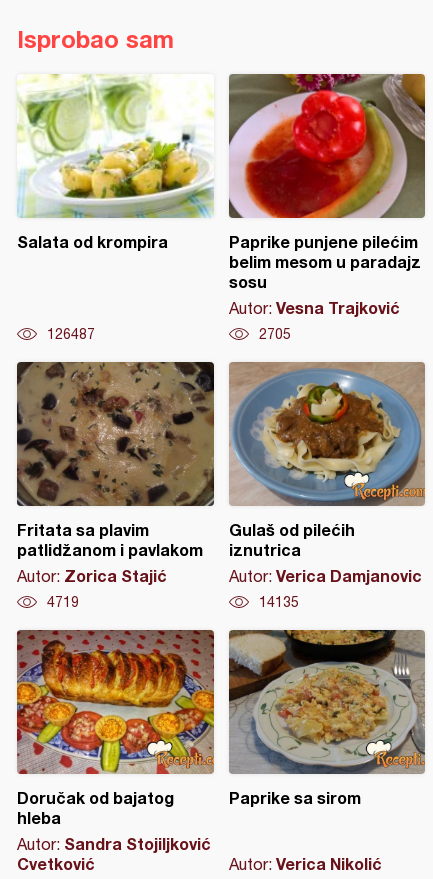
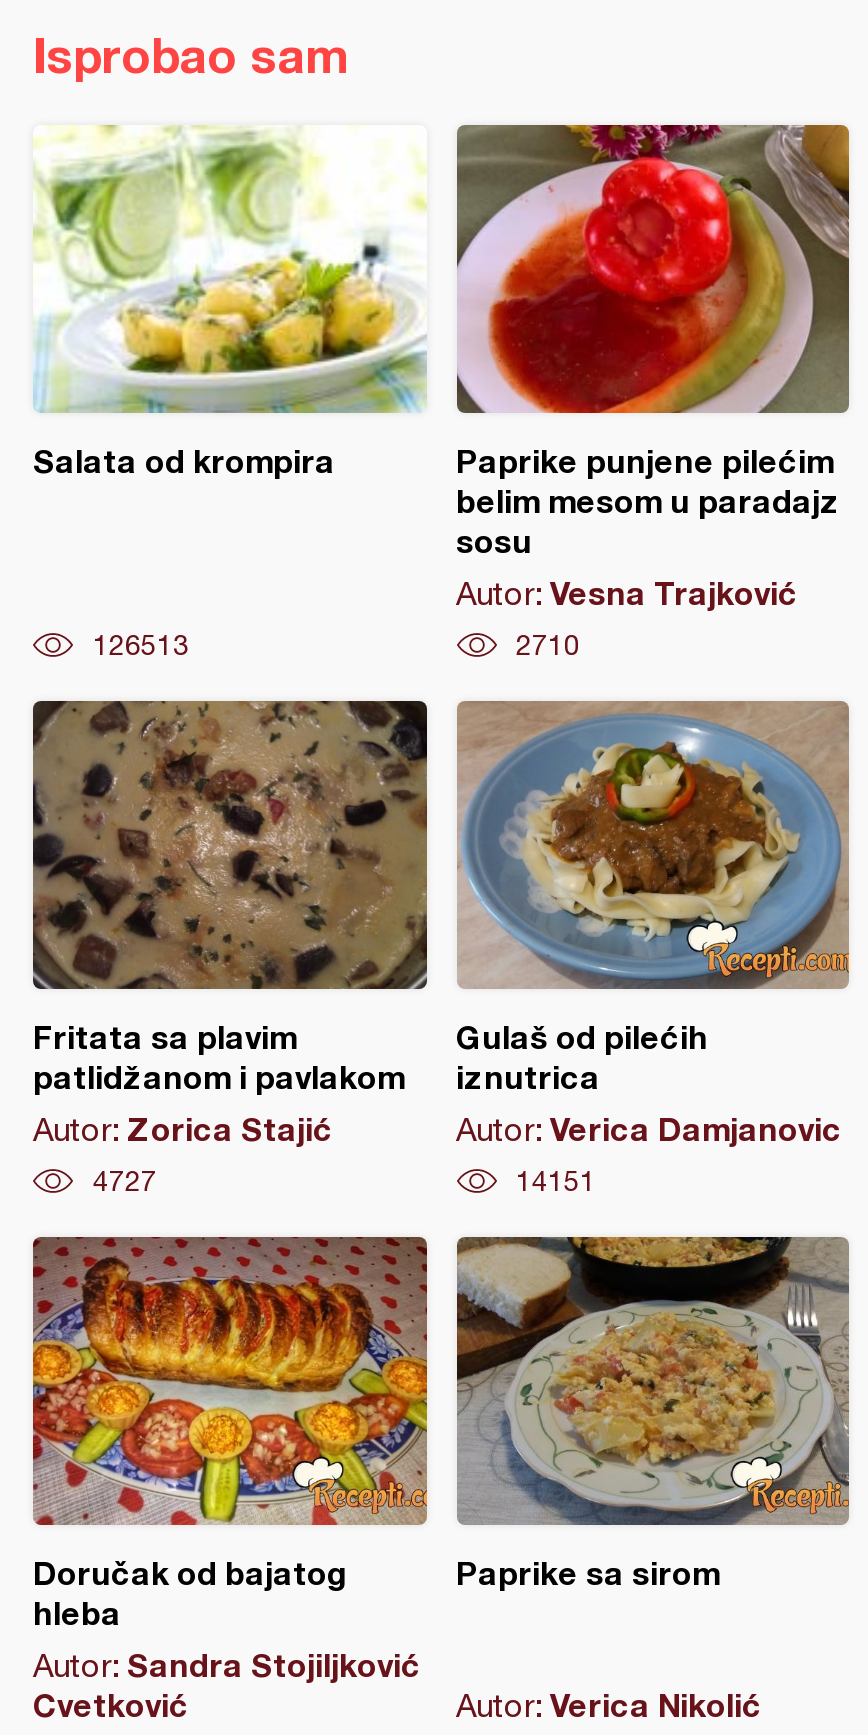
[47,326,95,342] 126487 -> [93,629,189,661] 126513
[258,326,290,342] 2705 -> [516,629,580,661] 2710
[47,594,79,610] 4719 -> [93,1165,157,1197] 4727
[258,594,298,610] 14135 -> [516,1165,596,1197] 14151

